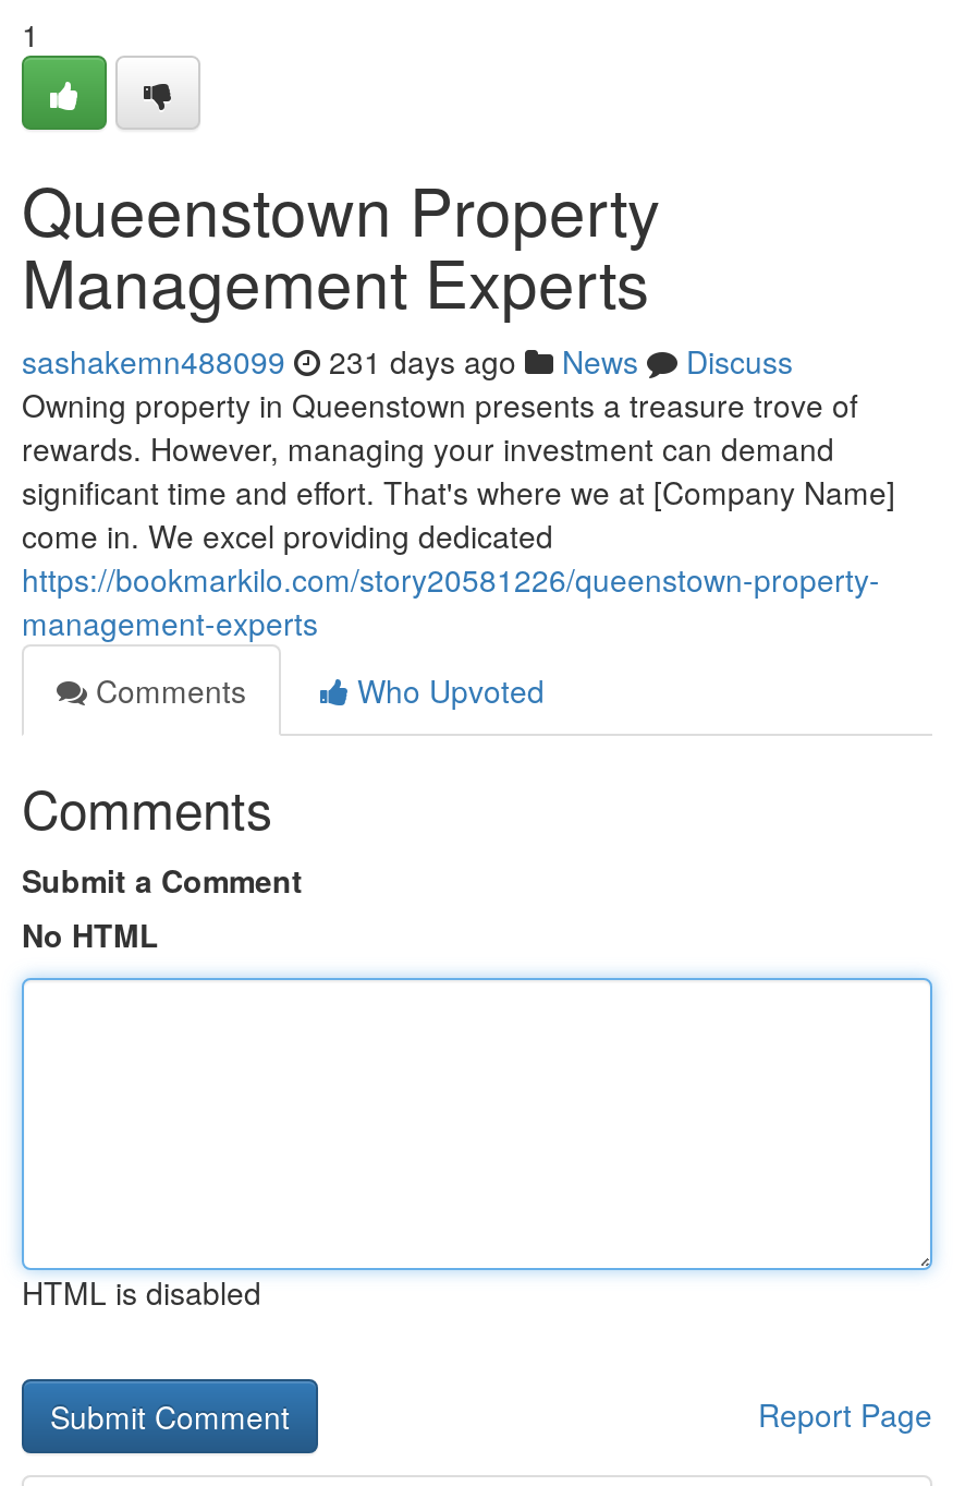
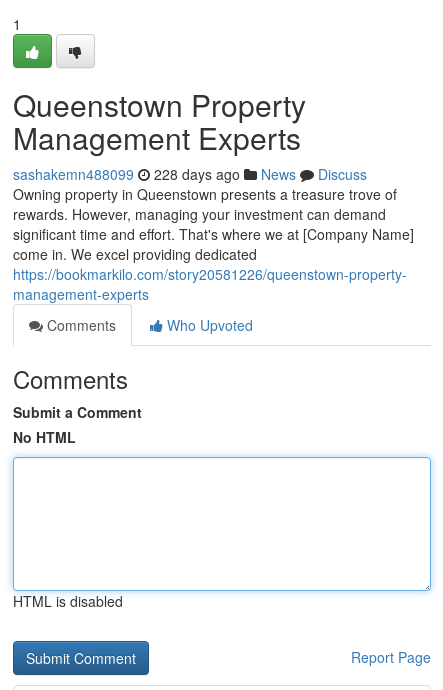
[22,339,793,383] sashakemn488099 231 days ago News Discuss -> [13,164,367,184] sashakemn488099 228 days ago News Discuss

